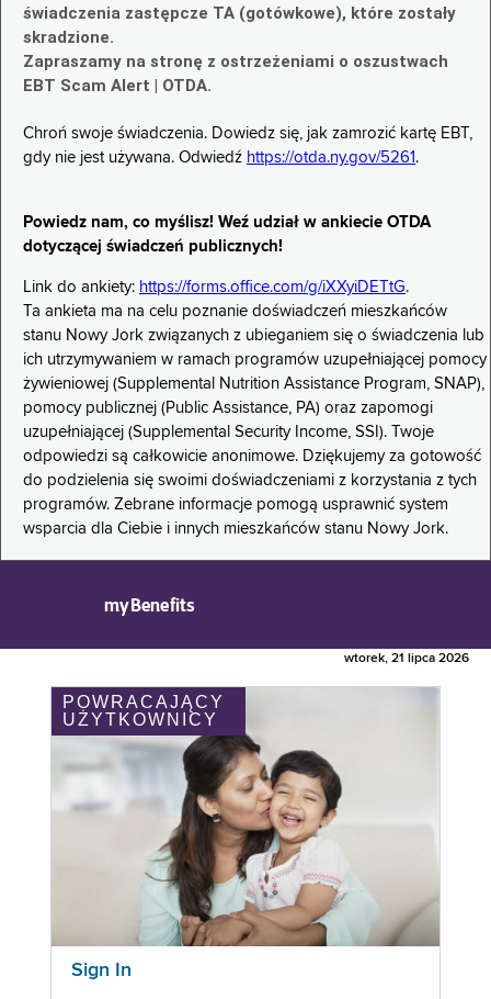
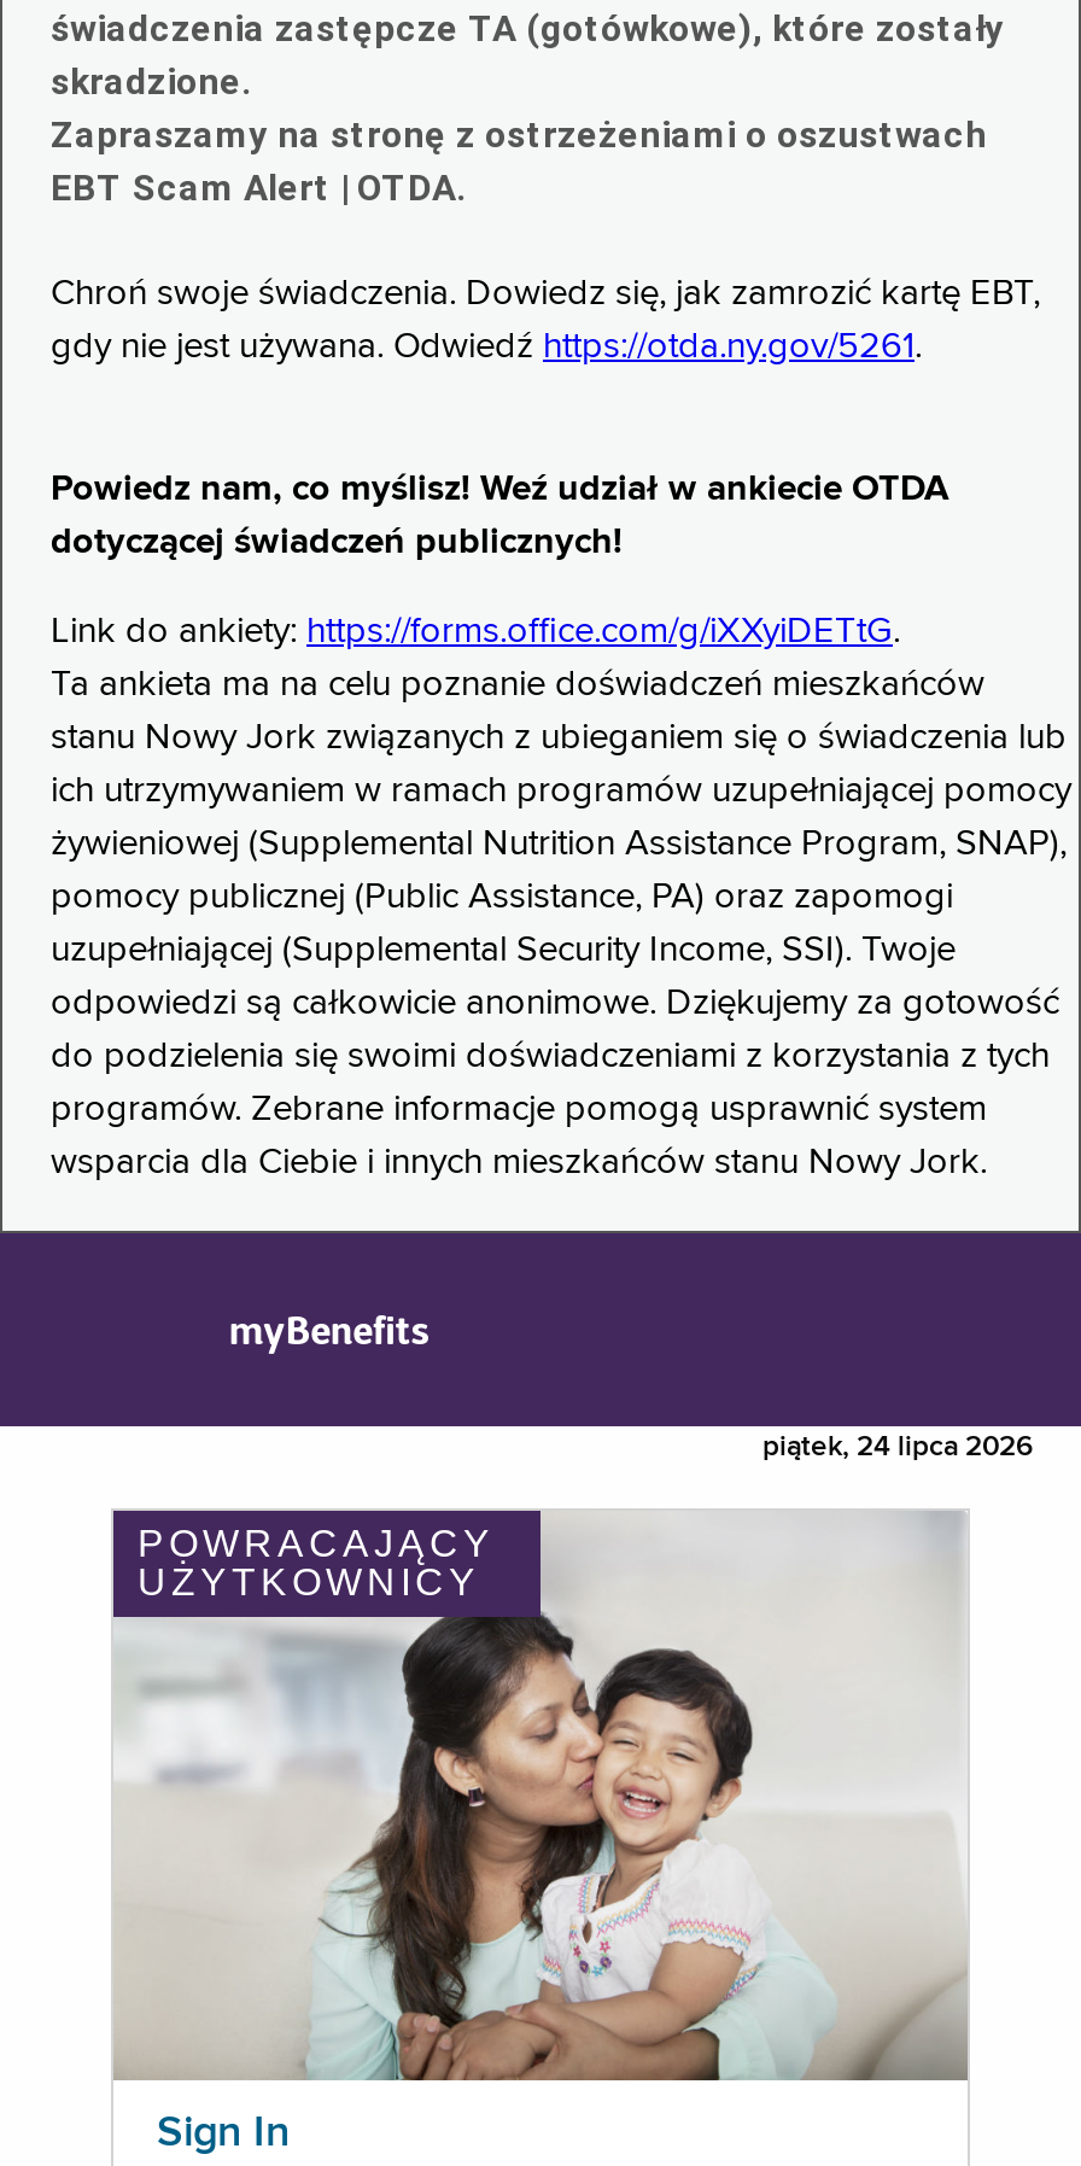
[344,652,469,665] wtorek, 21 lipca 2026 -> [762,1434,1033,1463] piątek, 24 lipca 2026

